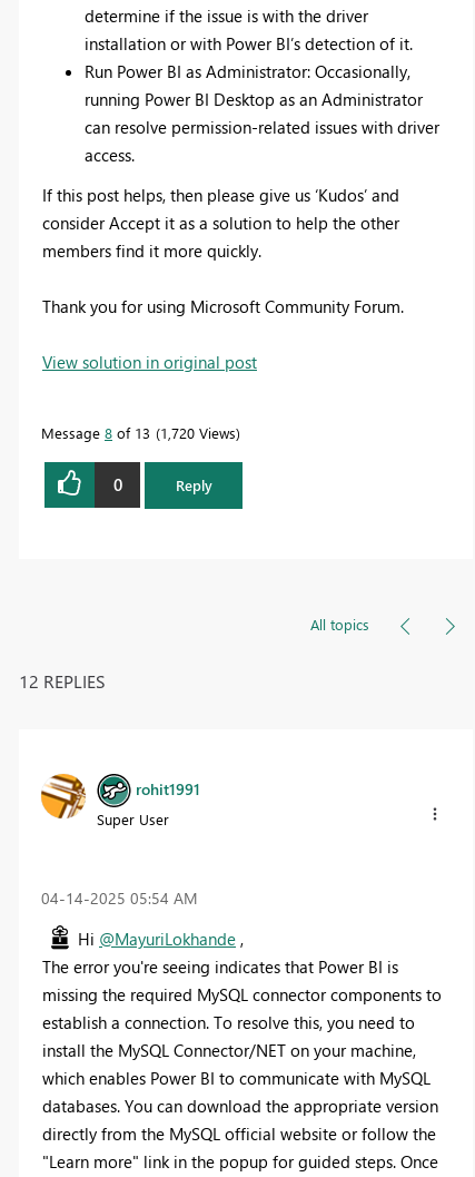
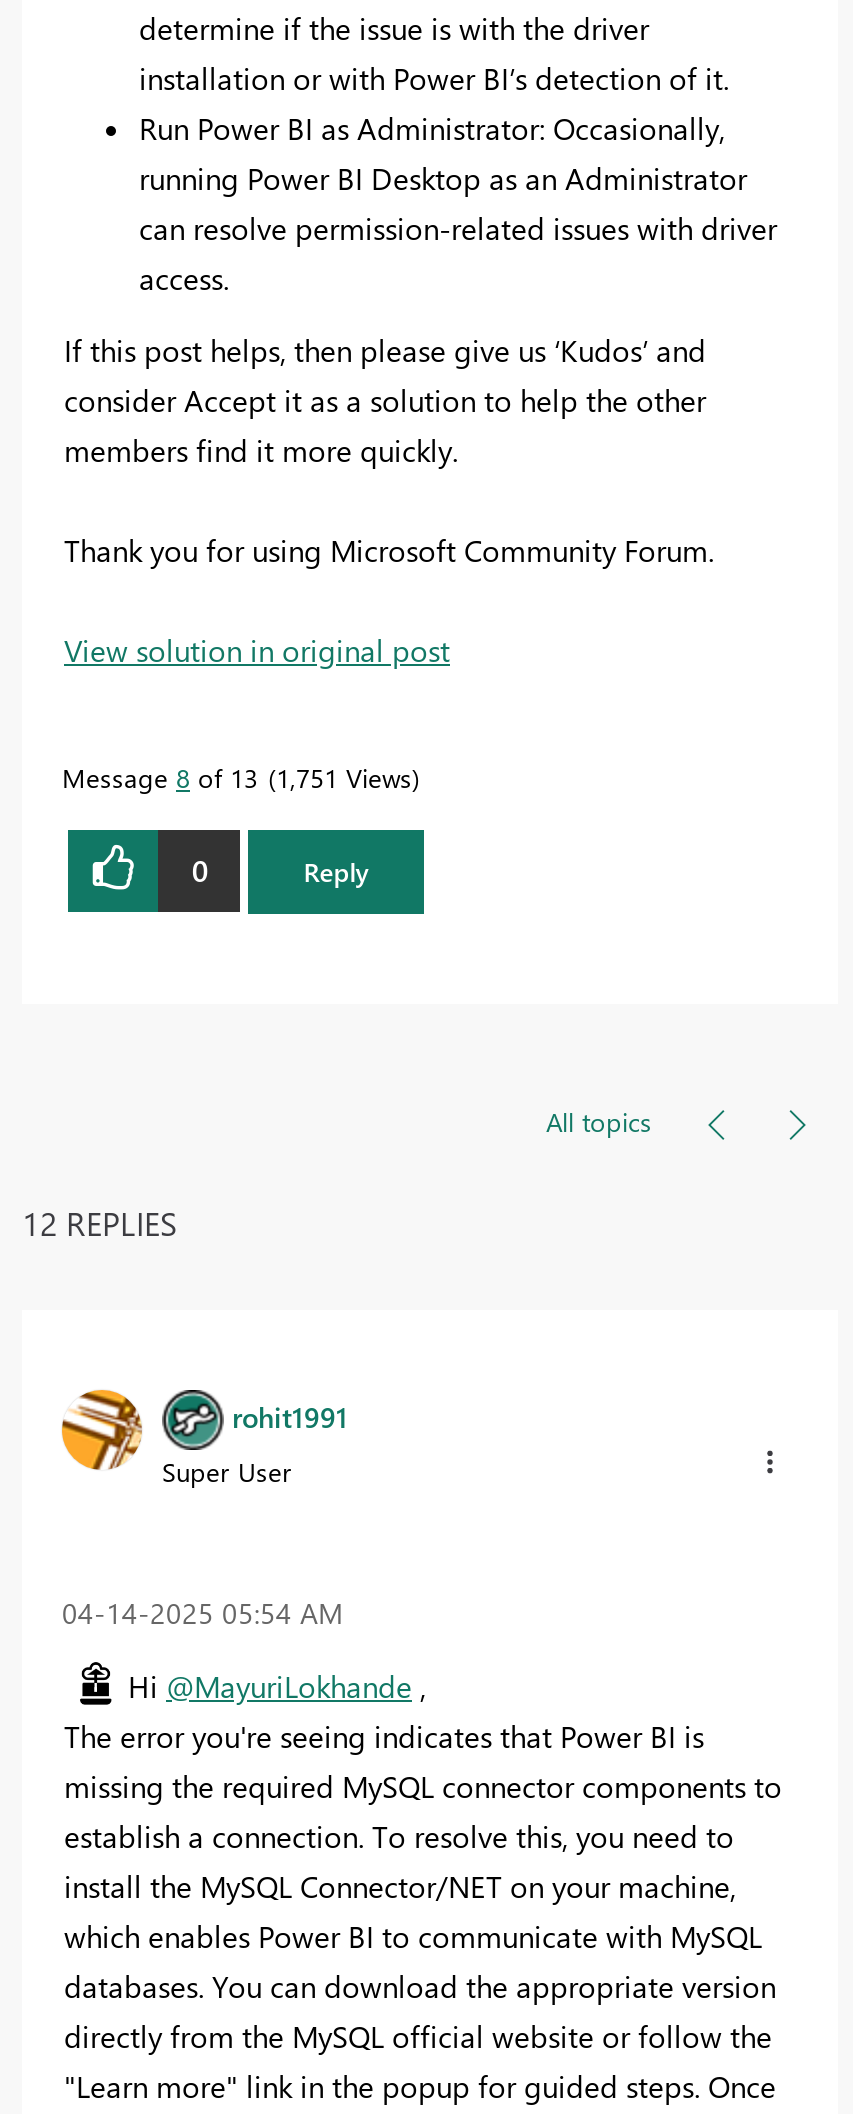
[41,423,236,442] Message 8 of 13 1,720 Views -> [62,759,412,793] Message 8 of 13 1,751 Views

